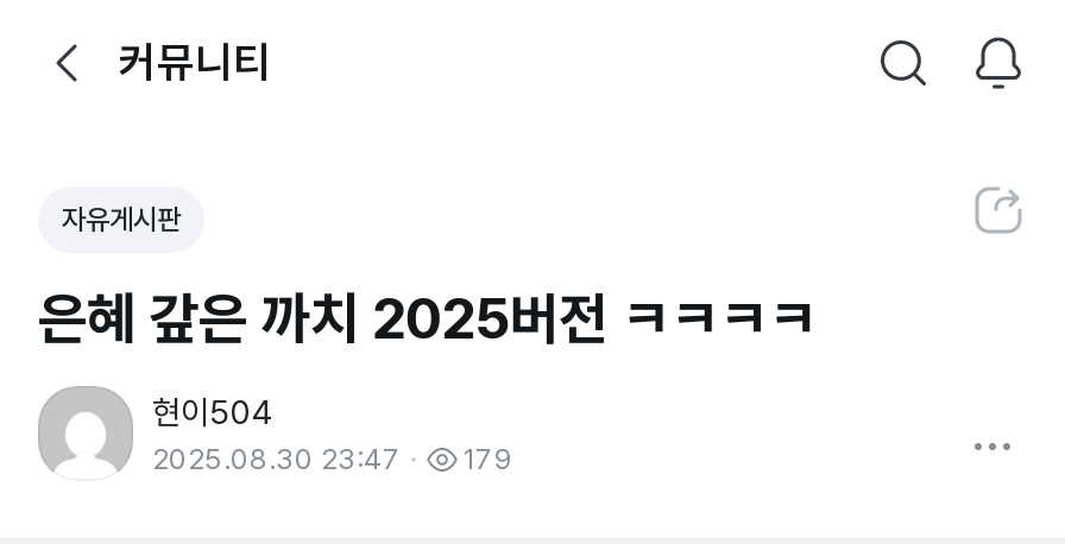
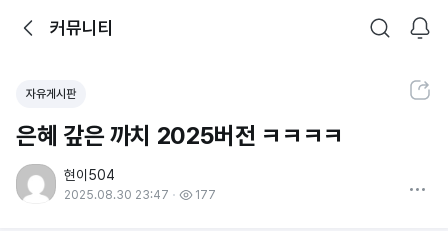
[152,442,513,475] 2025.08.30 23:47 179 -> [64,187,216,201] 2025.08.30 23:47 177

